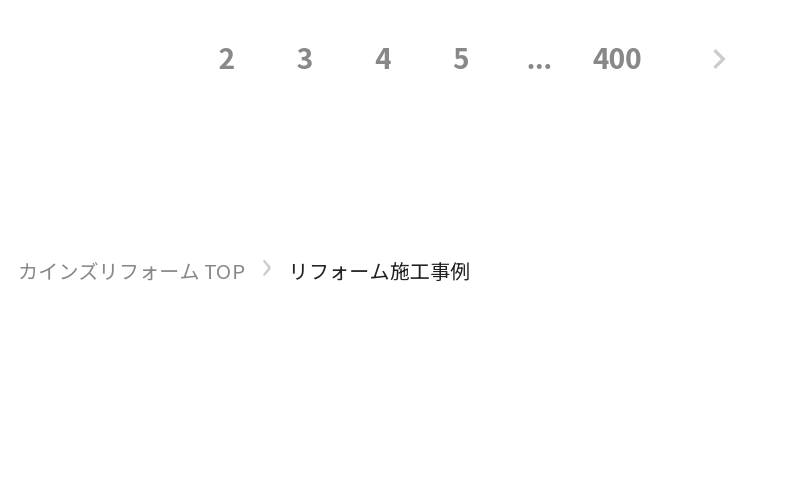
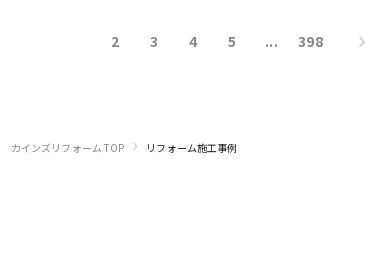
[592,37,642,77] 400 -> [298,31,323,51] 398

